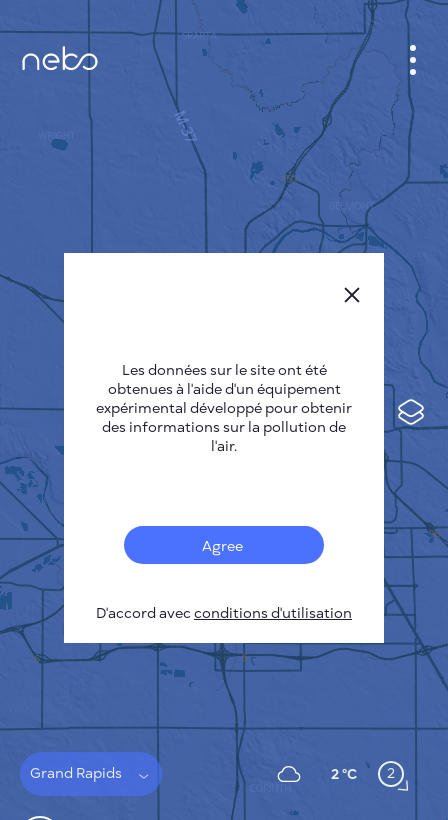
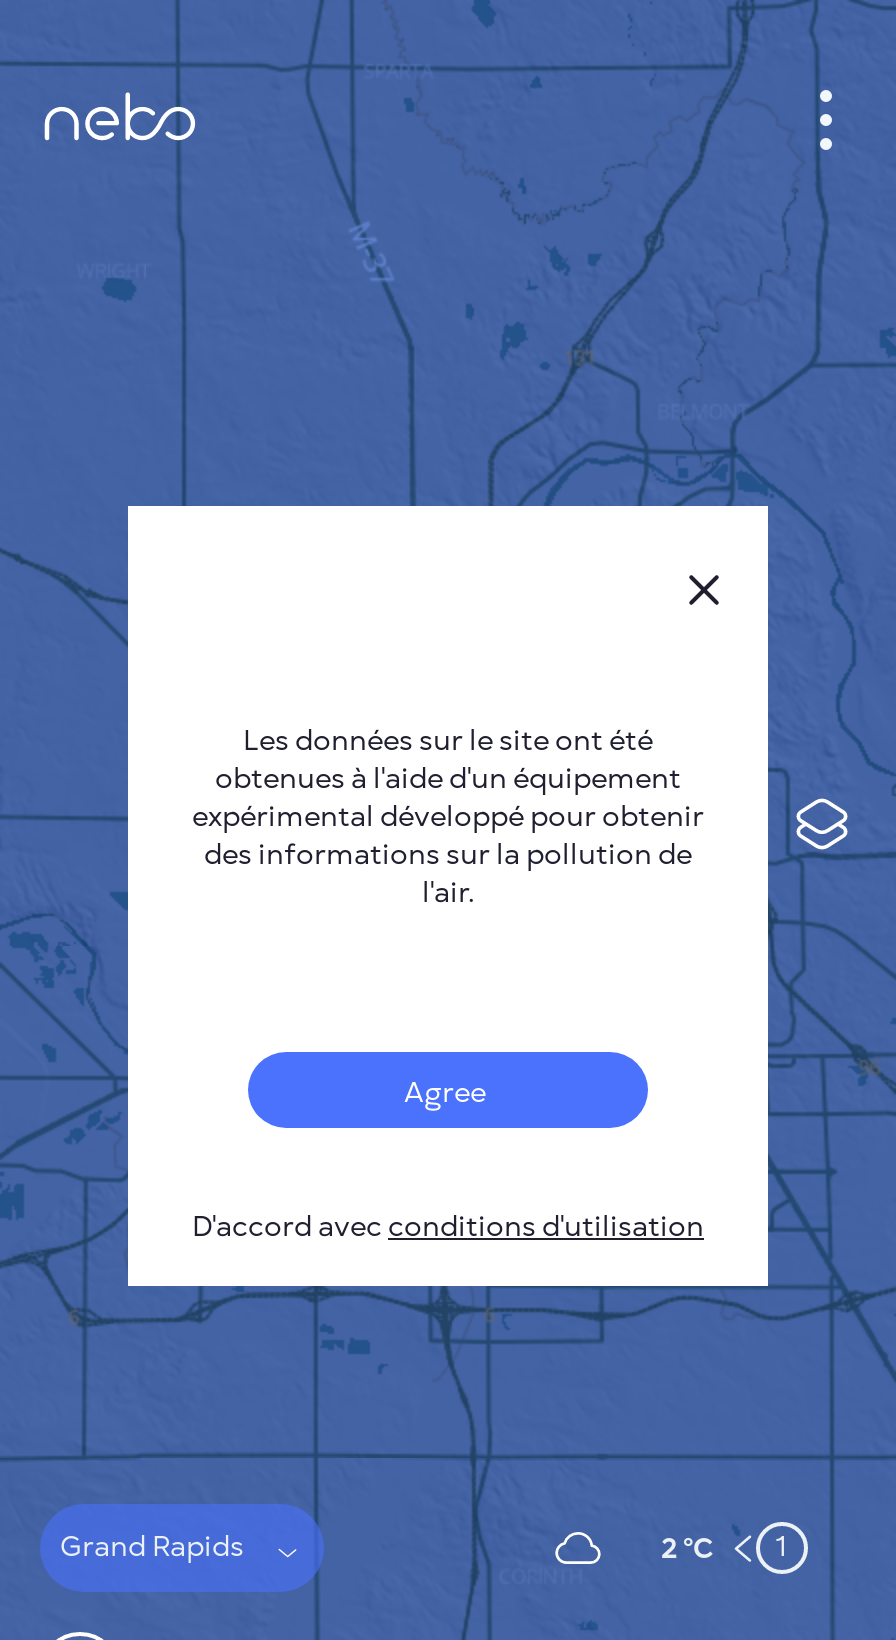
[330,764,395,783] 2 °C 2 -> [661,1528,788,1567] 2 °C 1

